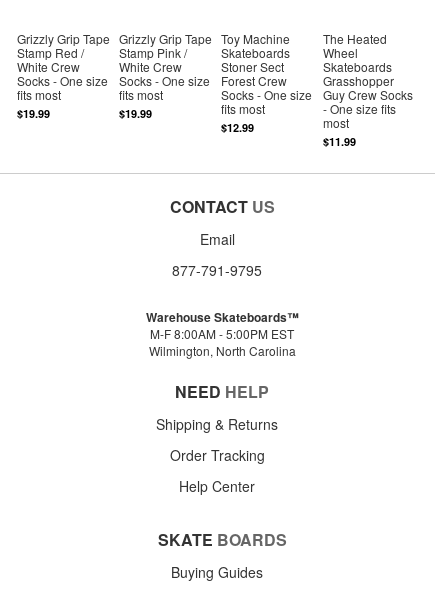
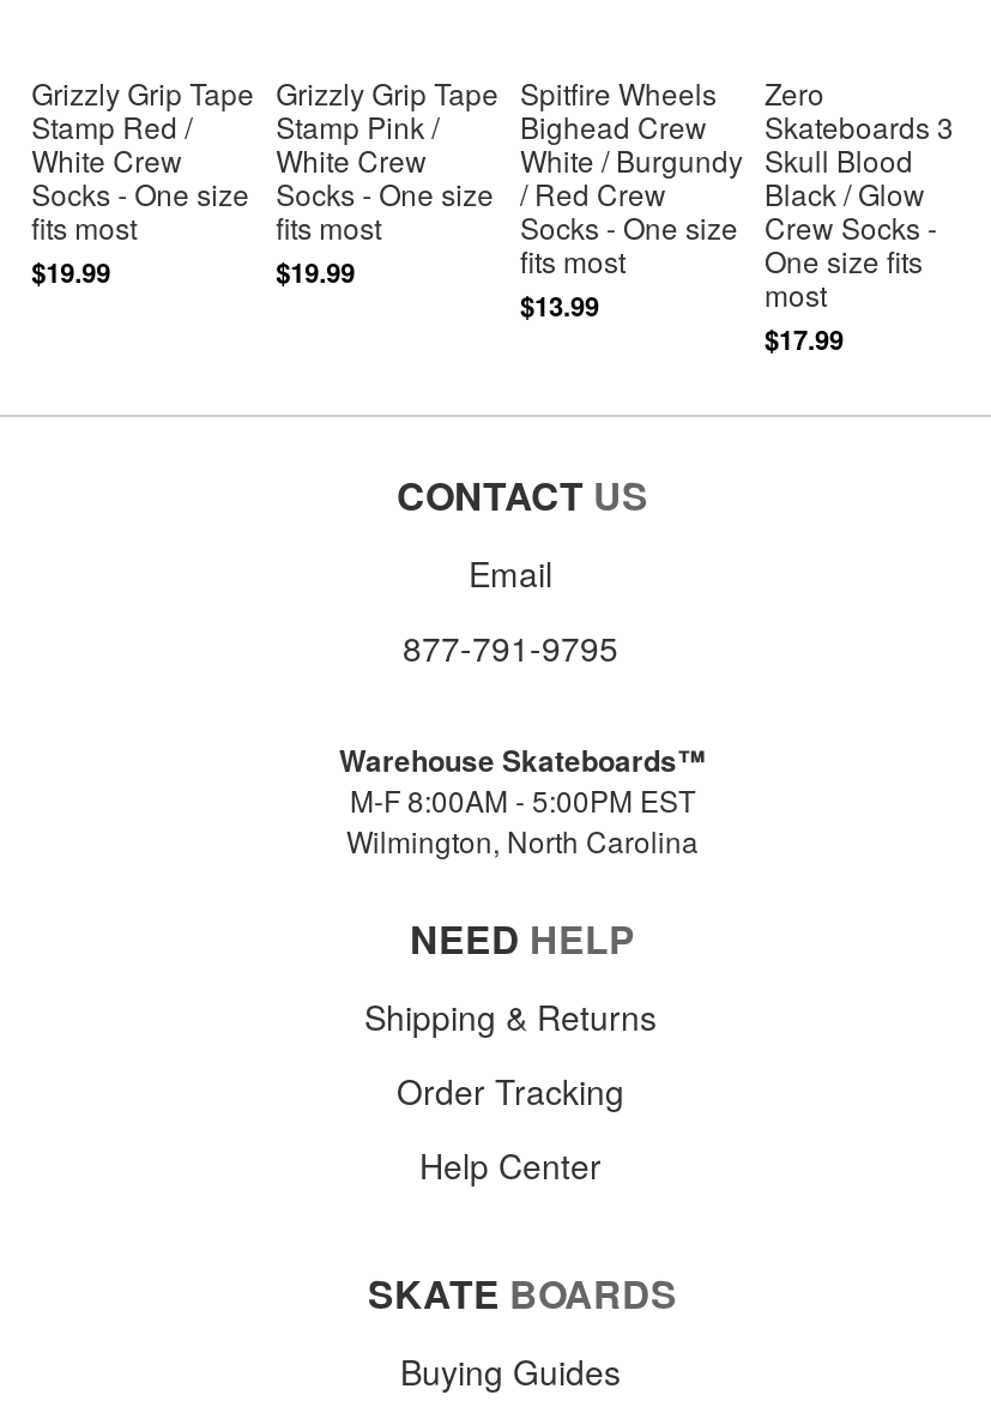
[221,30,290,89] Toy Machine | Skateboards | Stoner Sect | Forest Crew -> [520,71,743,213] Spitfire Wheels | Bighead Crew | White / Burgundy | / Red Crew
[323,30,413,117] The Heated | Wheel | Skateboards | Grasshopper | Guy Crew Socks | - One size fits -> [765,71,954,280] Zero | Skateboards 3 | Skull Blood | Black / Glow | Crew Socks - | One size fits
[221,120,254,135] $12.99 -> [520,287,599,323] $13.99
[323,134,356,149] $11.99 -> [765,321,844,357] $17.99

